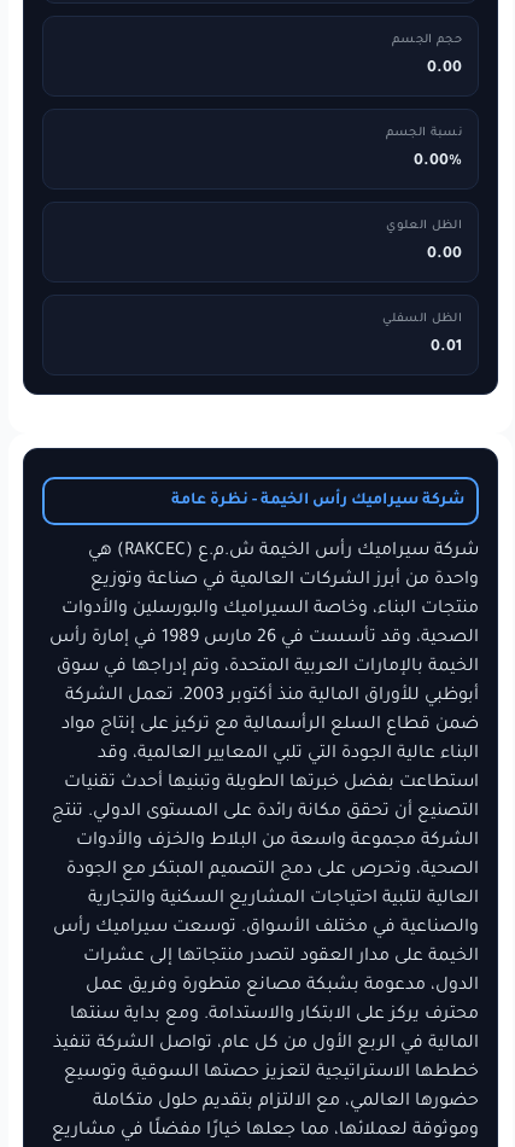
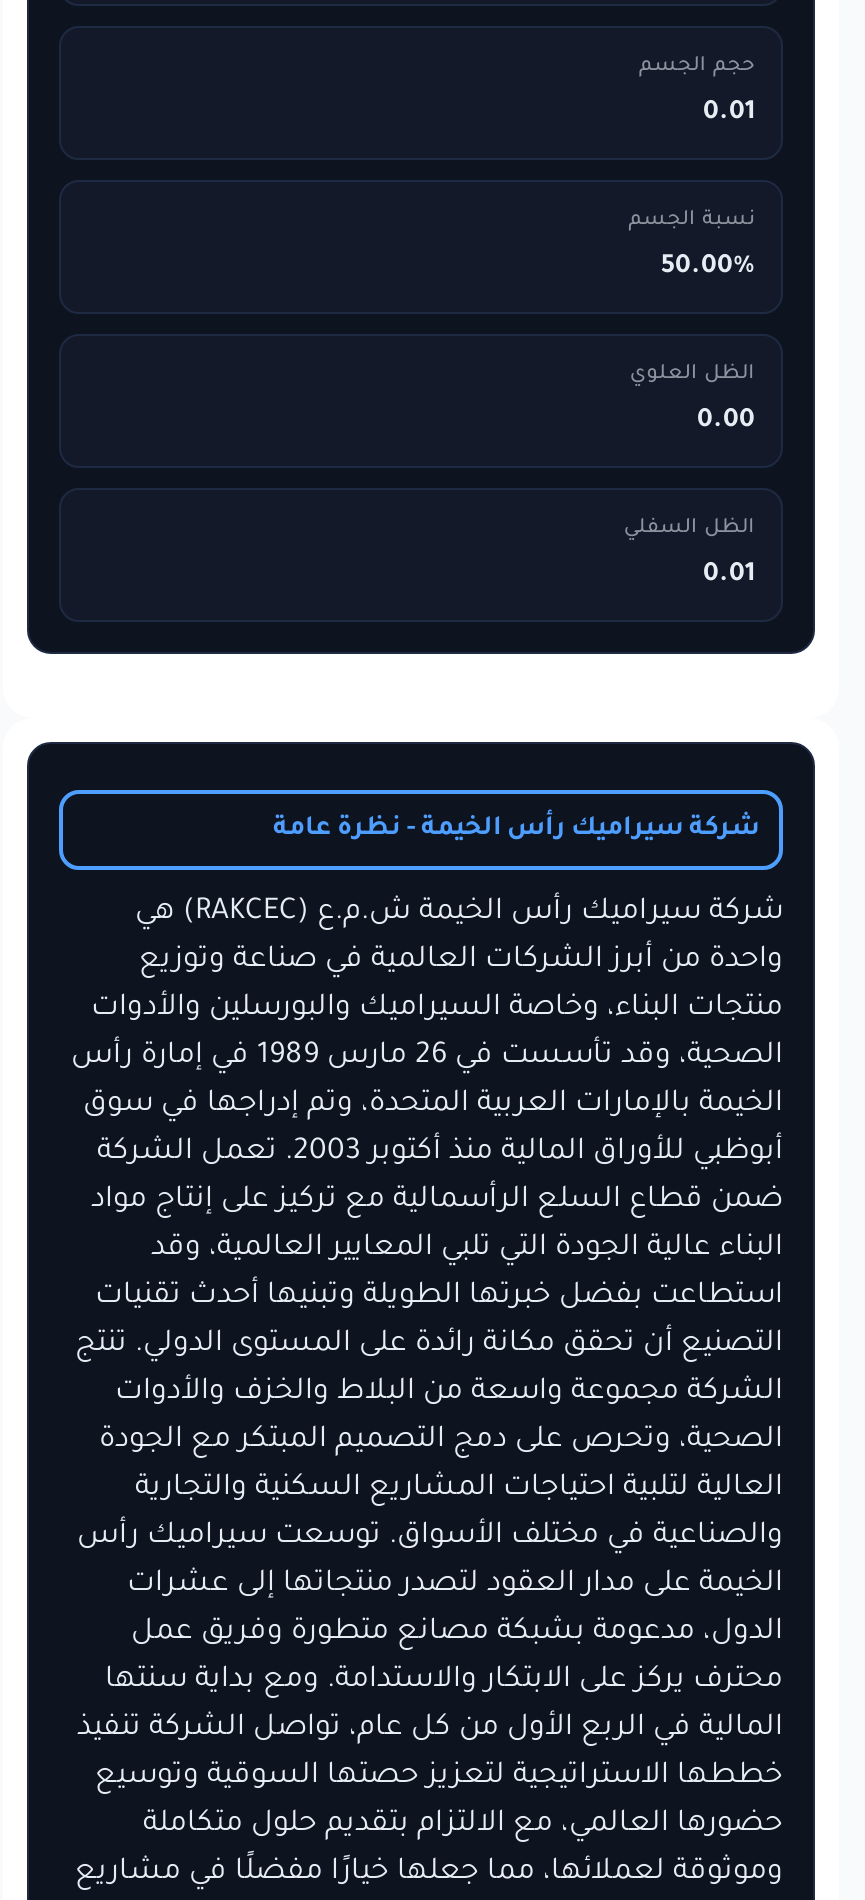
[427,60,462,77] 0.00 -> [703,100,755,128] 0.01
[414,153,462,170] 0.00% -> [661,254,755,282] 50.00%

